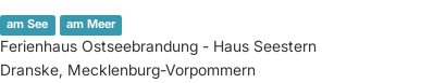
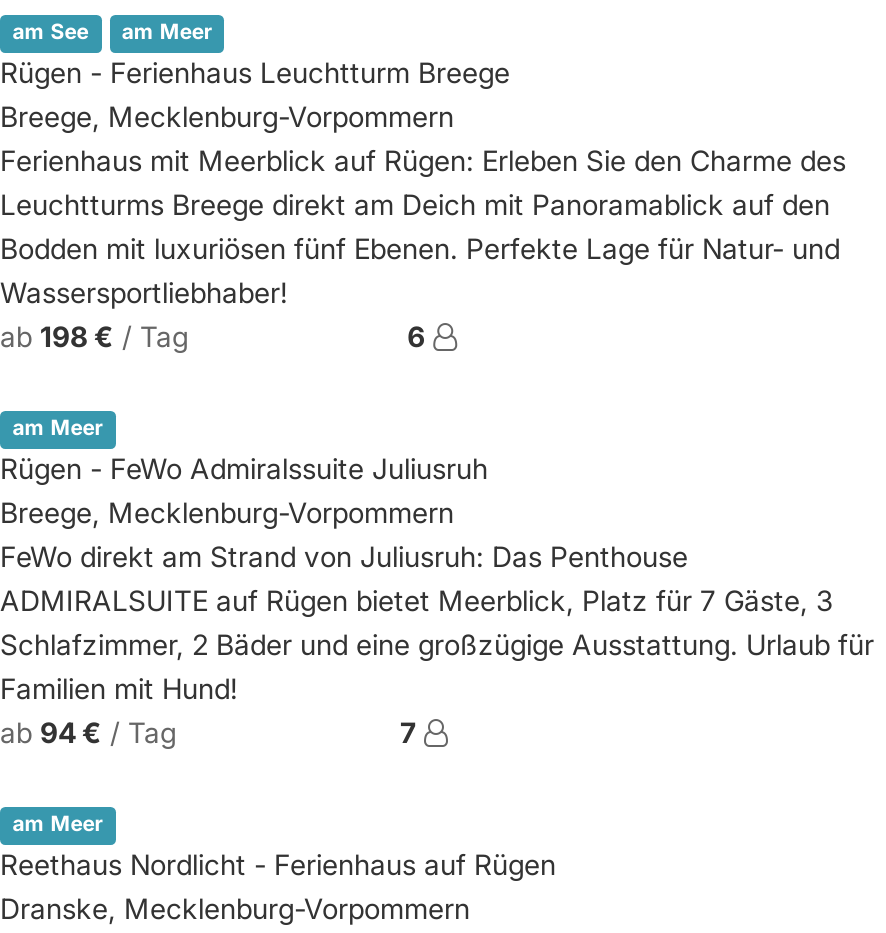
[0,37,317,56] Ferienhaus Ostseebrandung - Haus Seestern -> [0,56,874,882] Rügen - Ferienhaus Leuchtturm Breege | Breege, Mecklenburg-Vorpommern | Ferienhaus mit Meerblick auf Rügen: Erleben Sie den Charme des | Leuchtturms Breege direkt am Deich mit Panoramablick auf den | Bodden mit luxuriösen fünf Ebenen. Perfekte Lage für Natur- und | Wassersportliebhaber! | ab 198 € / Tag | 6 | am Meer | Rügen - FeWo Admiralssuite Juliusruh | Breege, Mecklenburg-Vorpommern | FeWo direkt am Strand von Juliusruh: Das Penthouse | ADMIRALSUITE auf Rügen bietet Meerblick, Platz für 7 Gäste, 3 | Schlafzimmer, 2 Bäder und eine großzügige Ausstattung. Urlaub für | Familien mit Hund! | ab 94 € / Tag | 7 | am Meer | Reethaus Nordlicht - Ferienhaus auf Rügen

